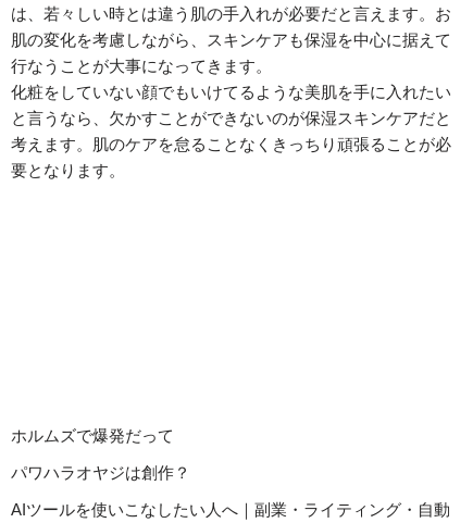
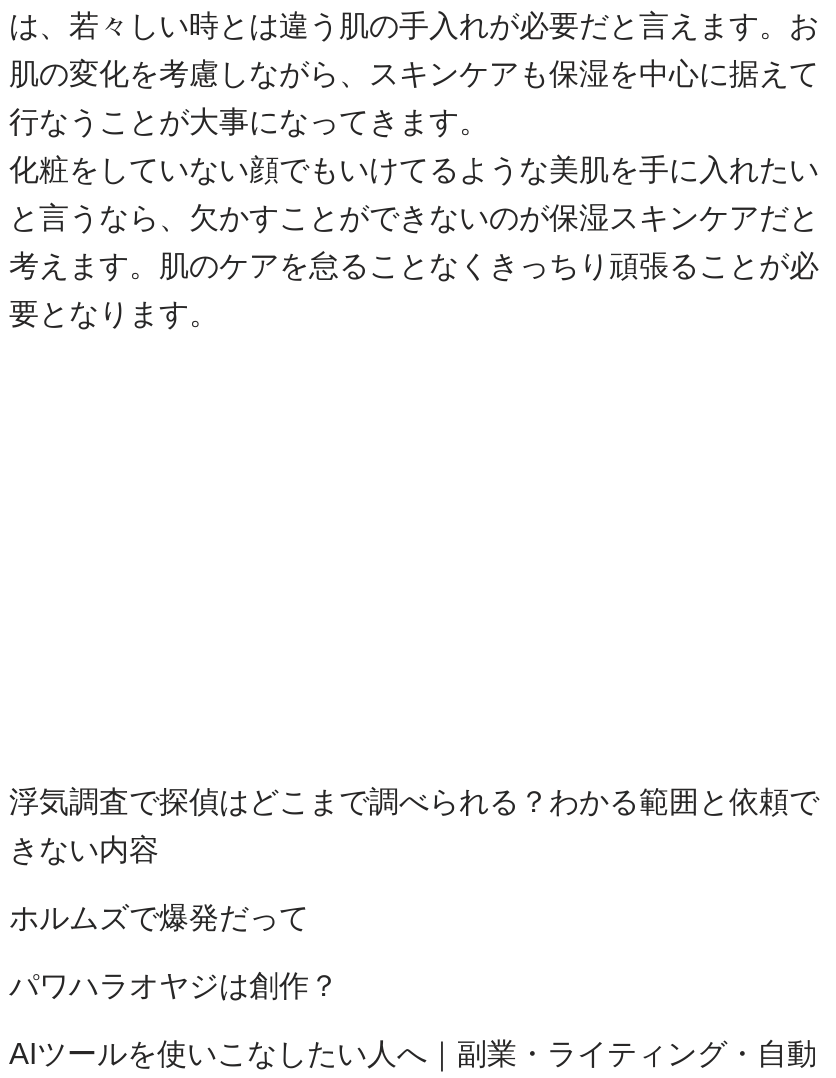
none -> [9,784,819,866] 浮気調査で探偵はどこまで調べられる？わかる範囲と依頼で | きない内容

